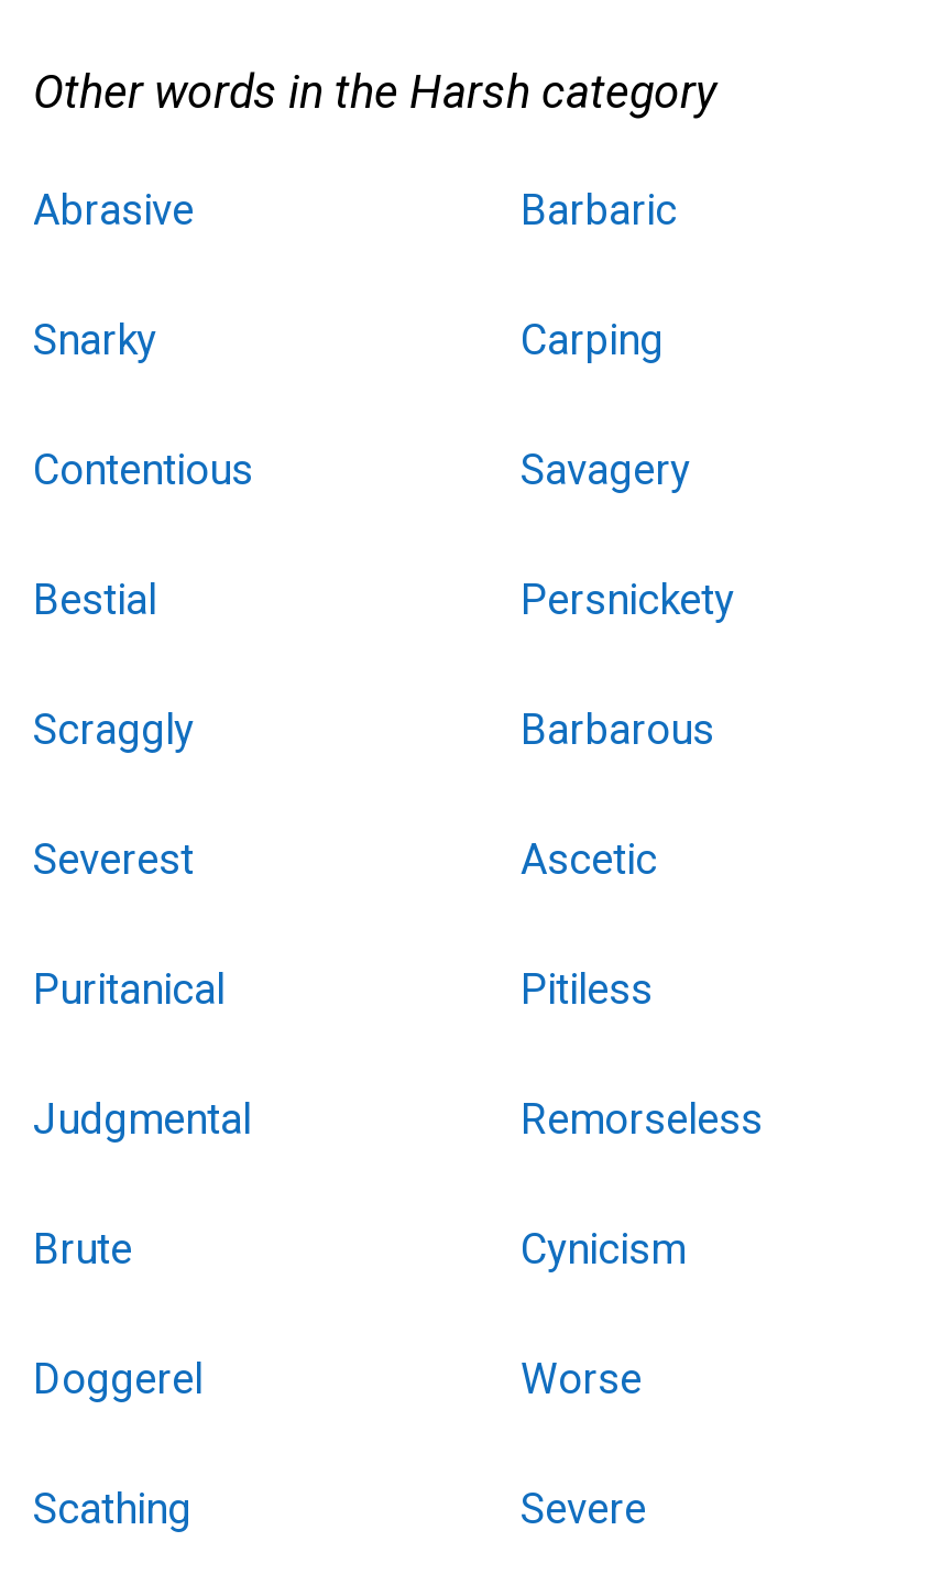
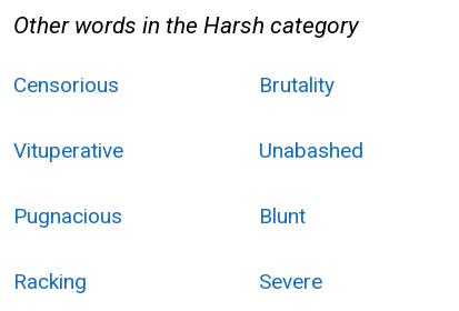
[33,184,763,1533] Abrasive | Barbaric | Snarky | Carping | Contentious | Savagery | Bestial | Persnickety | Scraggly | Barbarous | Severest | Ascetic | Puritanical | Pitiless | Judgmental | Remorseless | Brute | Cynicism | Doggerel | Worse | Scathing -> [13,72,363,294] Censorious | Brutality | Vituperative | Unabashed | Pugnacious | Blunt | Racking

